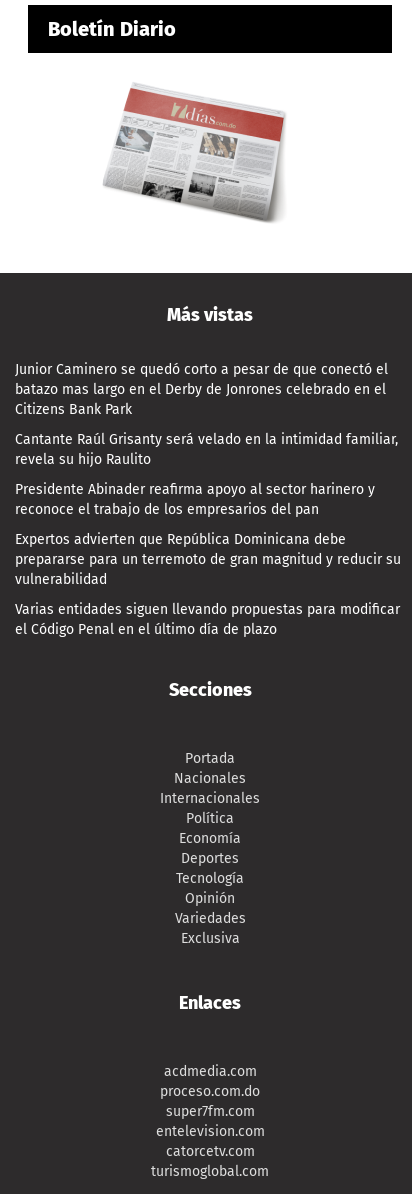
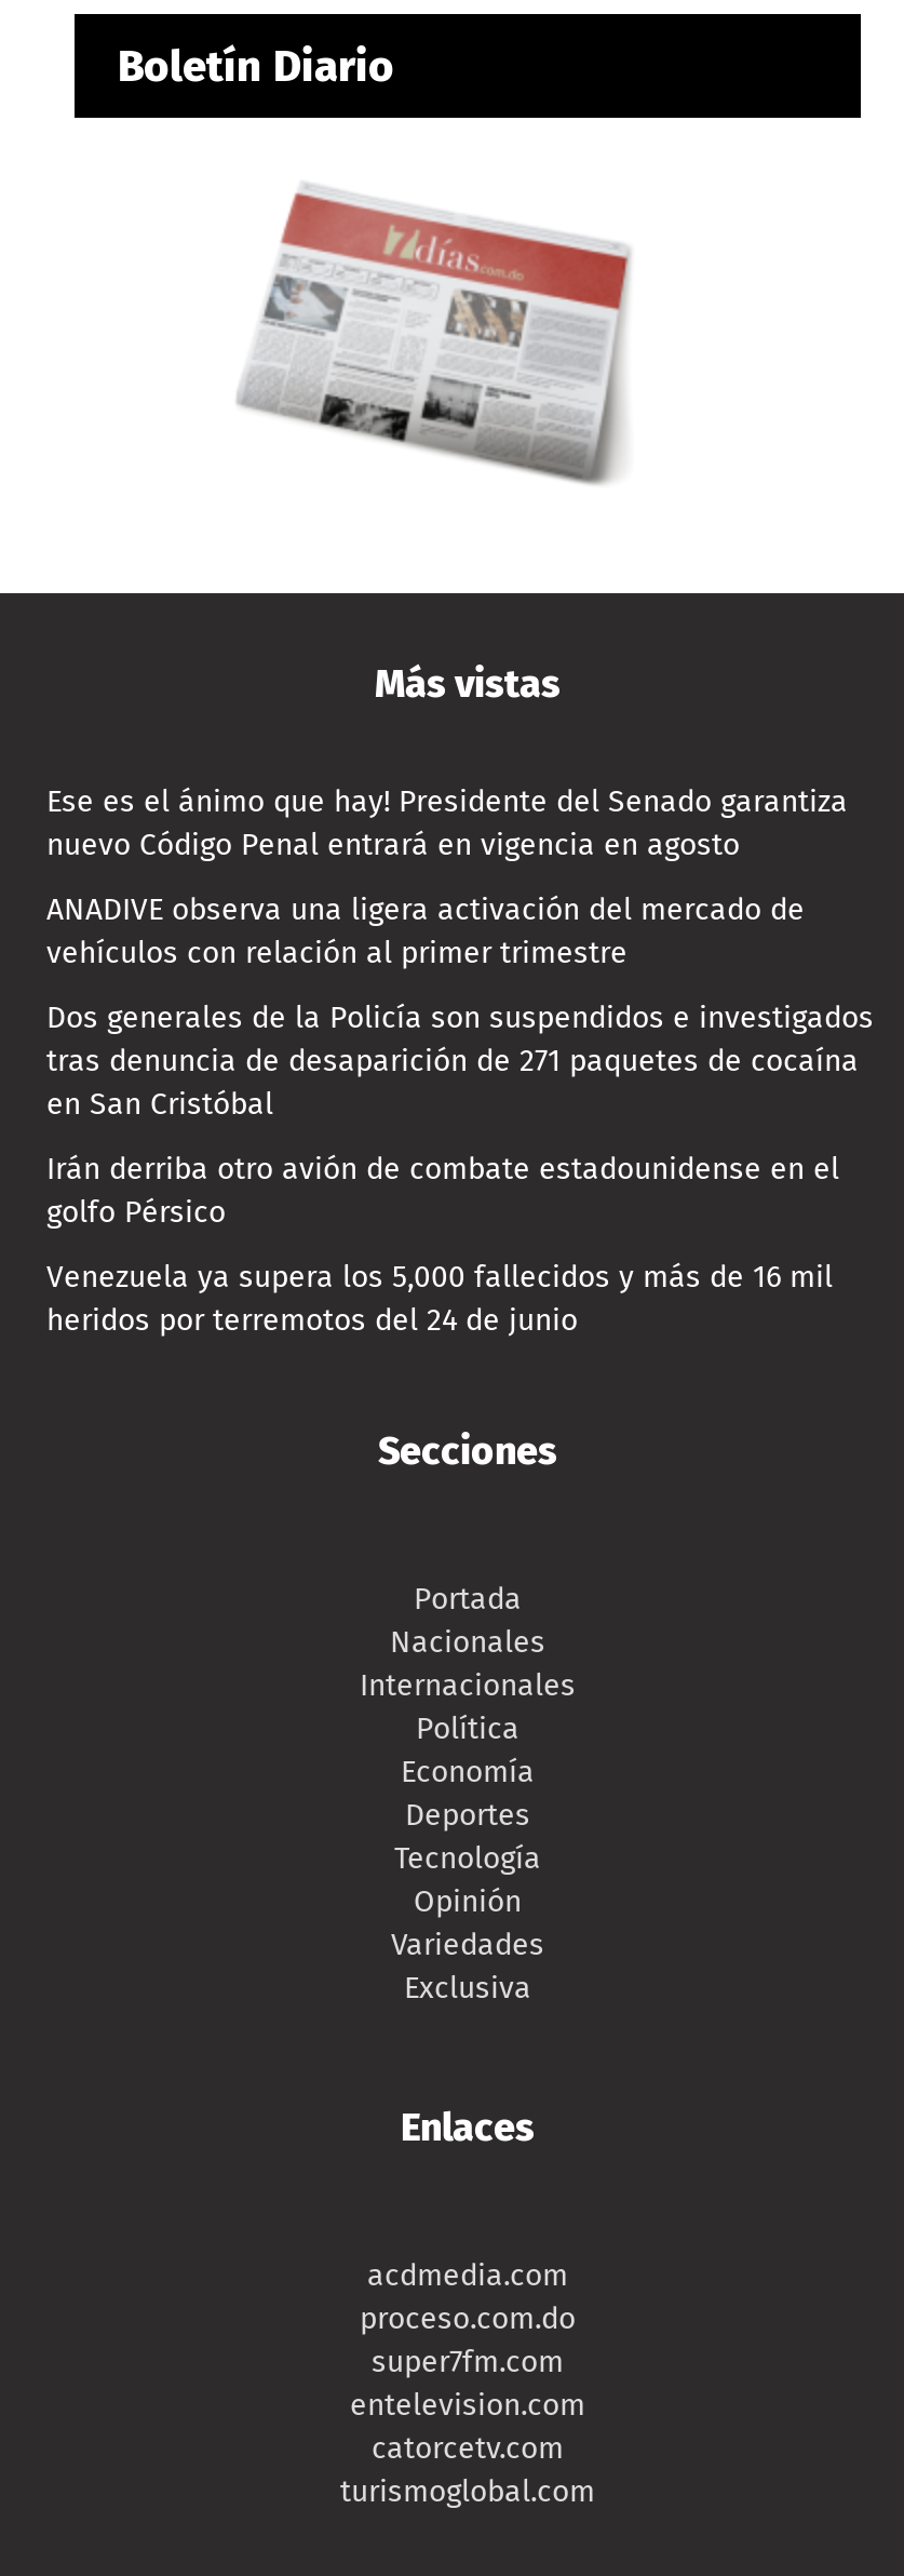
[15,361,388,418] Junior Caminero se quedó corto a pesar de que conectó el | batazo mas largo en el Derby de Jonrones celebrado en el | Citizens Bank Park -> [46,783,848,863] Ese es el ánimo que hay! Presidente del Senado garantiza | nuevo Código Penal entrará en vigencia en agosto
[15,431,398,468] Cantante Raúl Grisanty será velado en la intimidad familiar, | revela su hijo Raulito -> [46,891,805,971] ANADIVE observa una ligera activación del mercado de | vehículos con relación al primer trimestre
[15,481,375,518] Presidente Abinader reafirma apoyo al sector harinero y | reconoce el trabajo de los empresarios del pan -> [46,999,874,1122] Dos generales de la Policía son suspendidos e investigados | tras denuncia de desaparición de 271 paquetes de cocaína | en San Cristóbal
[15,531,401,588] Expertos advierten que República Dominicana debe | prepararse para un terremoto de gran magnitud y reducir su | vulnerabilidad -> [46,1150,839,1230] Irán derriba otro avión de combate estadounidense en el | golfo Pérsico
[15,601,400,638] Varias entidades siguen llevando propuestas para modificar | el Código Penal en el último día de plazo -> [46,1258,833,1338] Venezuela ya supera los 5,000 fallecidos y más de 16 mil | heridos por terremotos del 24 de junio

